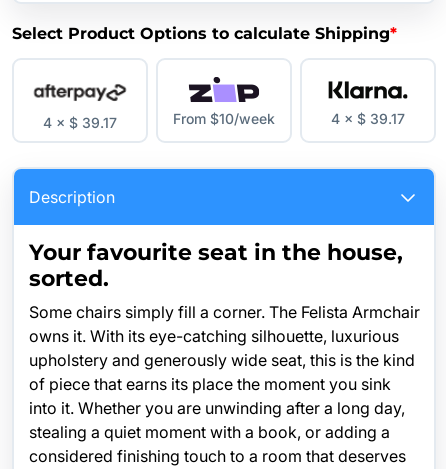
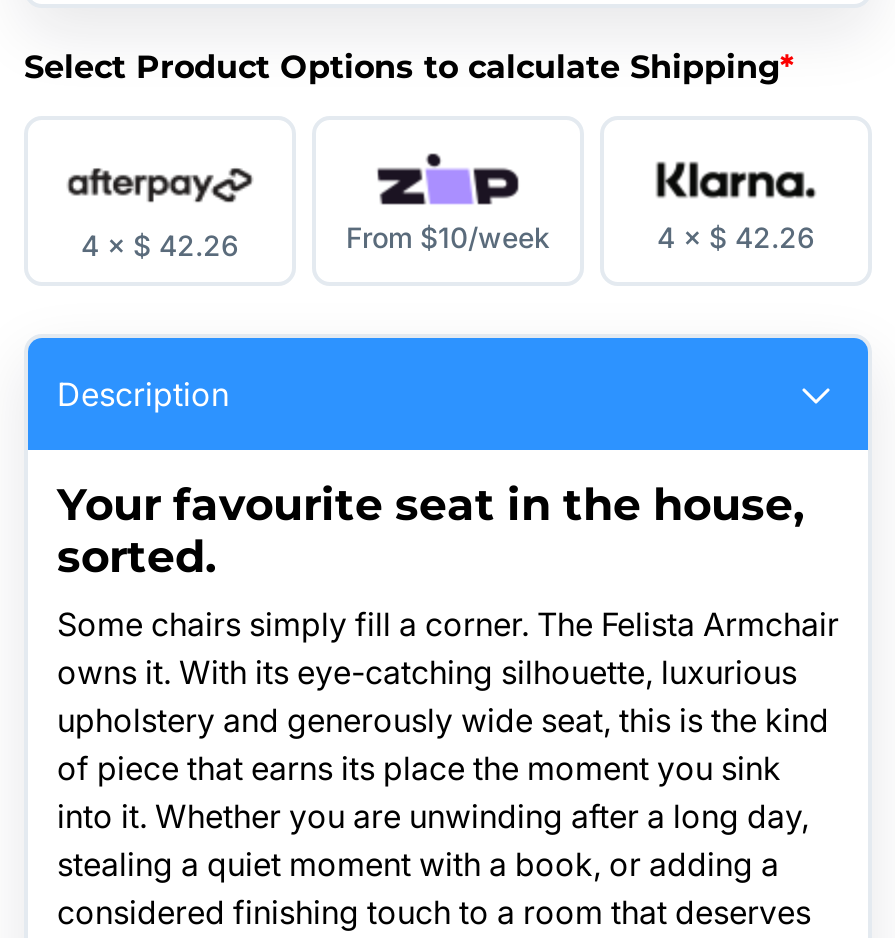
[43,114,117,131] 4 × $ 39.17 -> [81,228,239,262] 4 × $ 42.26
[331,109,405,126] 4 × $ 39.17 -> [657,219,815,253] 4 × $ 42.26

